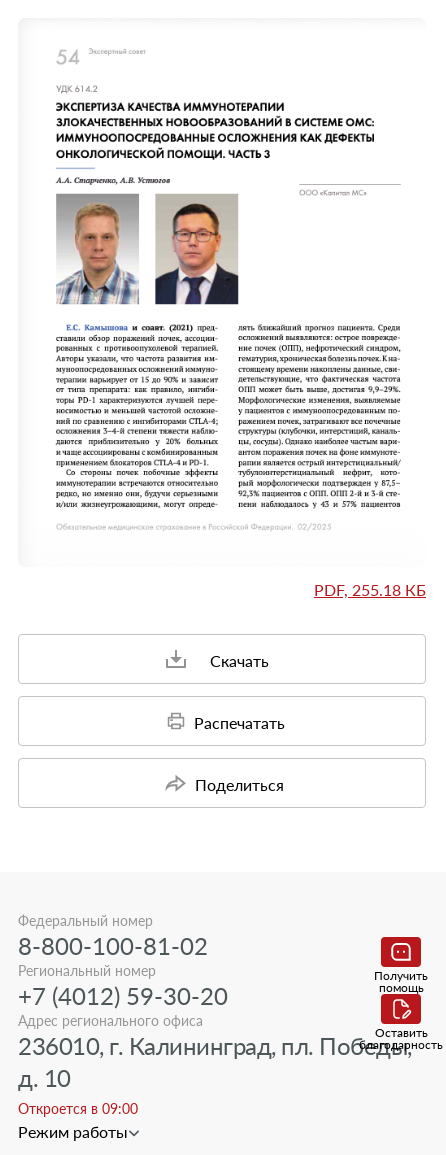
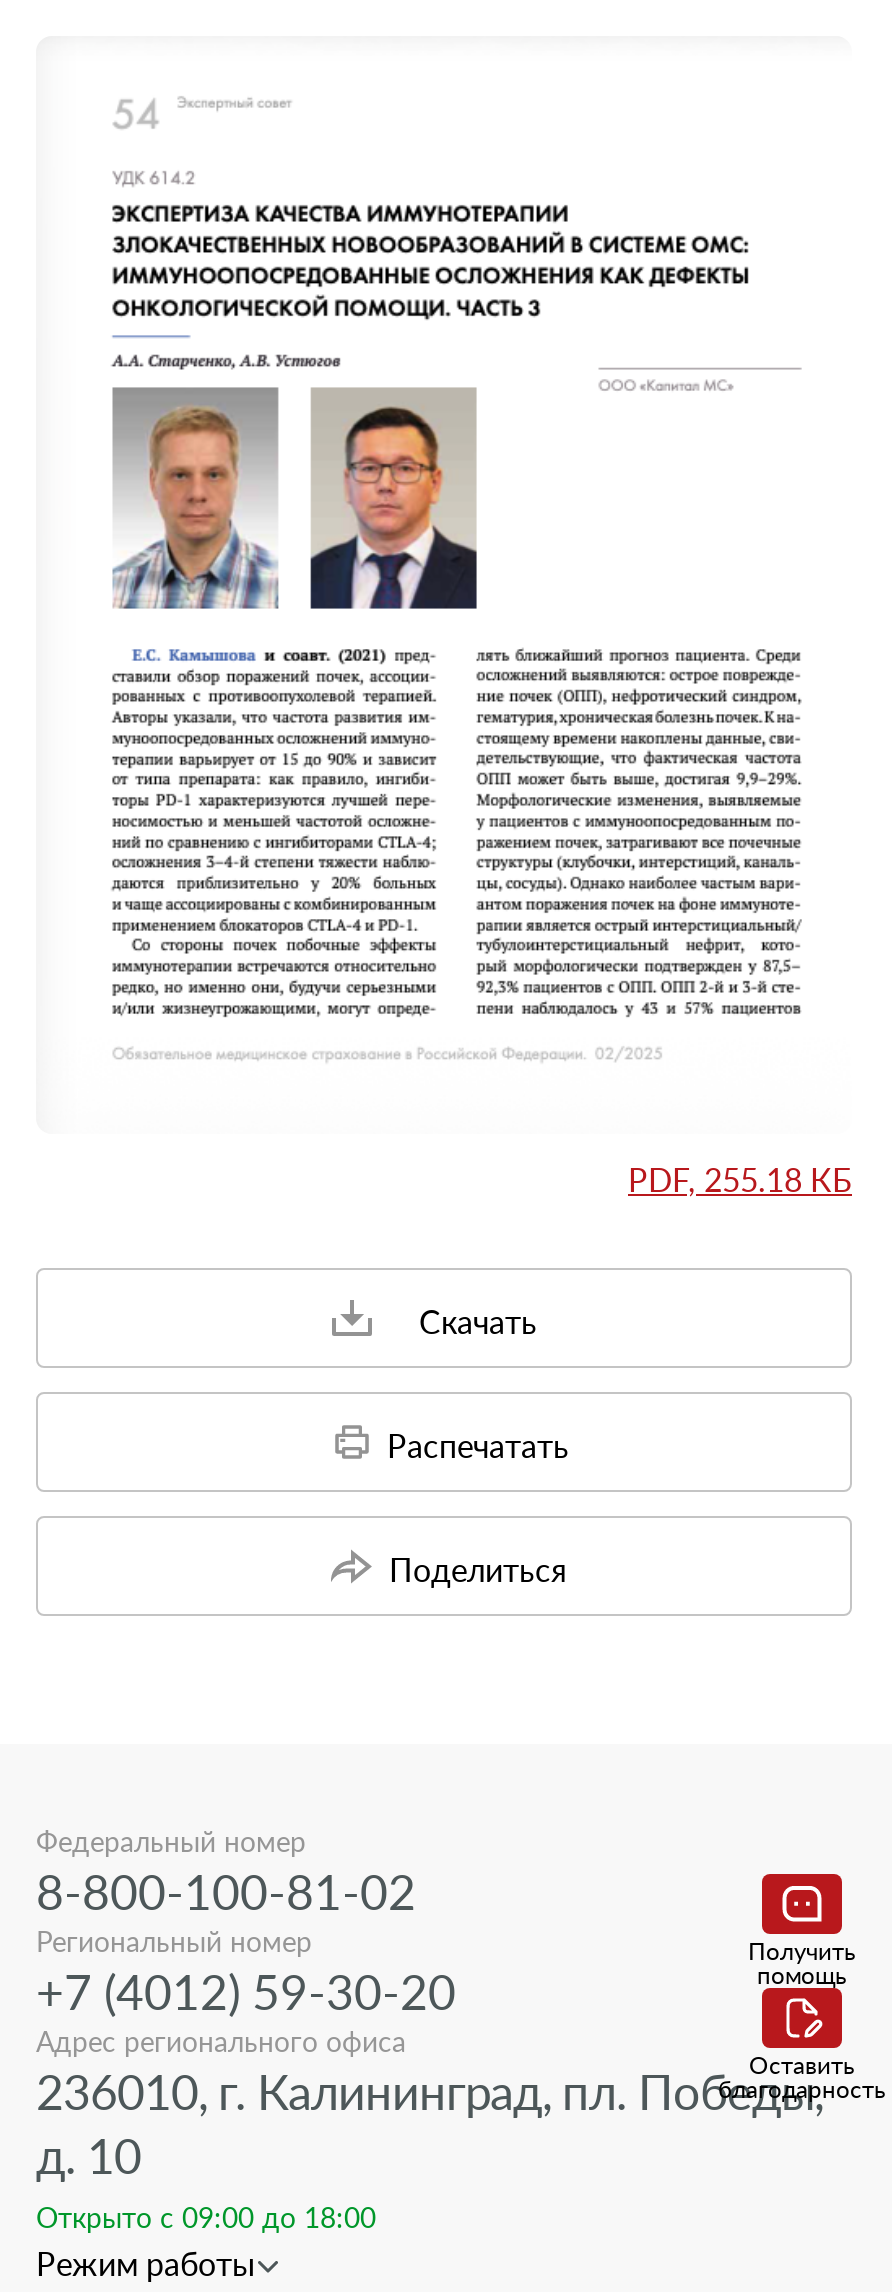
[18,1100,138,1117] Откроется в 09:00 -> [36,2200,376,2234] Открыто с 09:00 до 18:00

